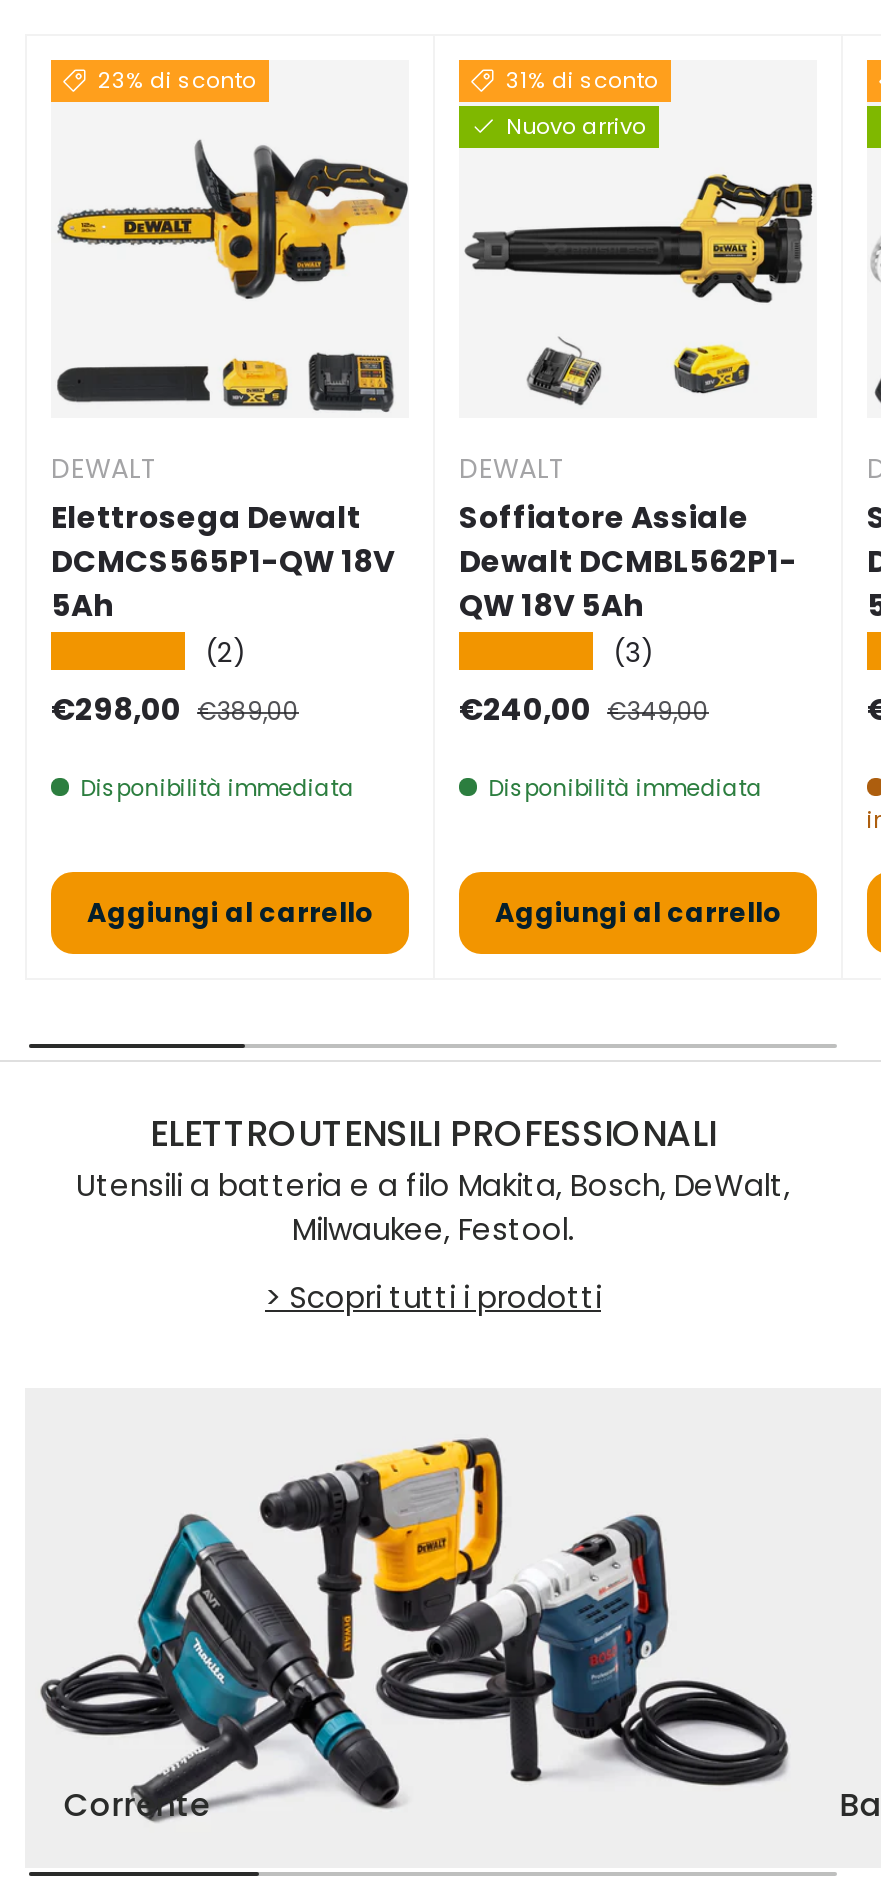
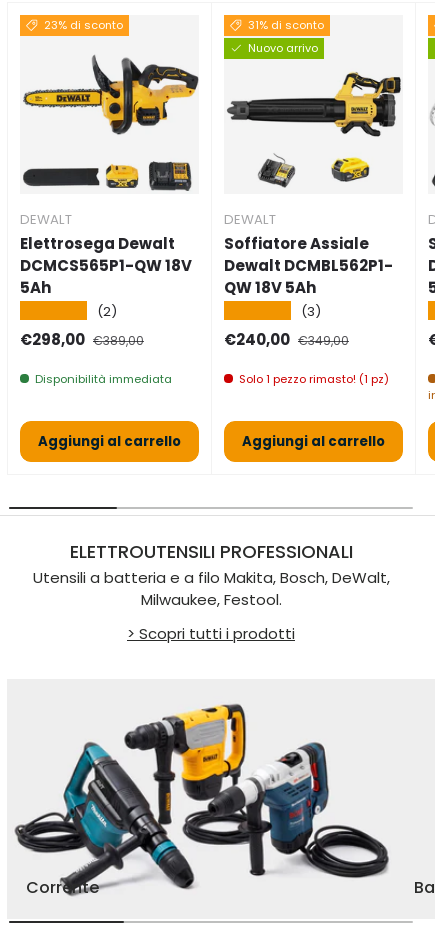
[488,772,762,804] Disponibilità immediata -> [239,371,389,387] Solo 1 pezzo rimasto! (1 pz)

